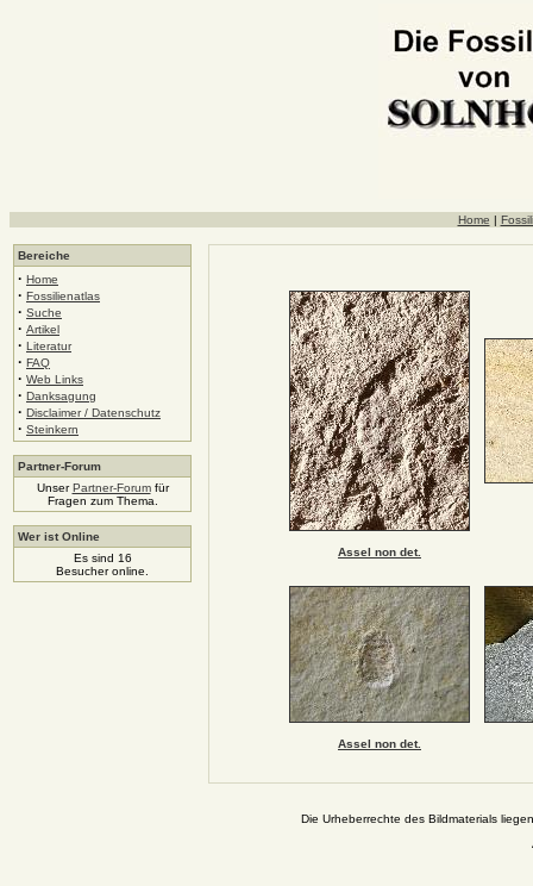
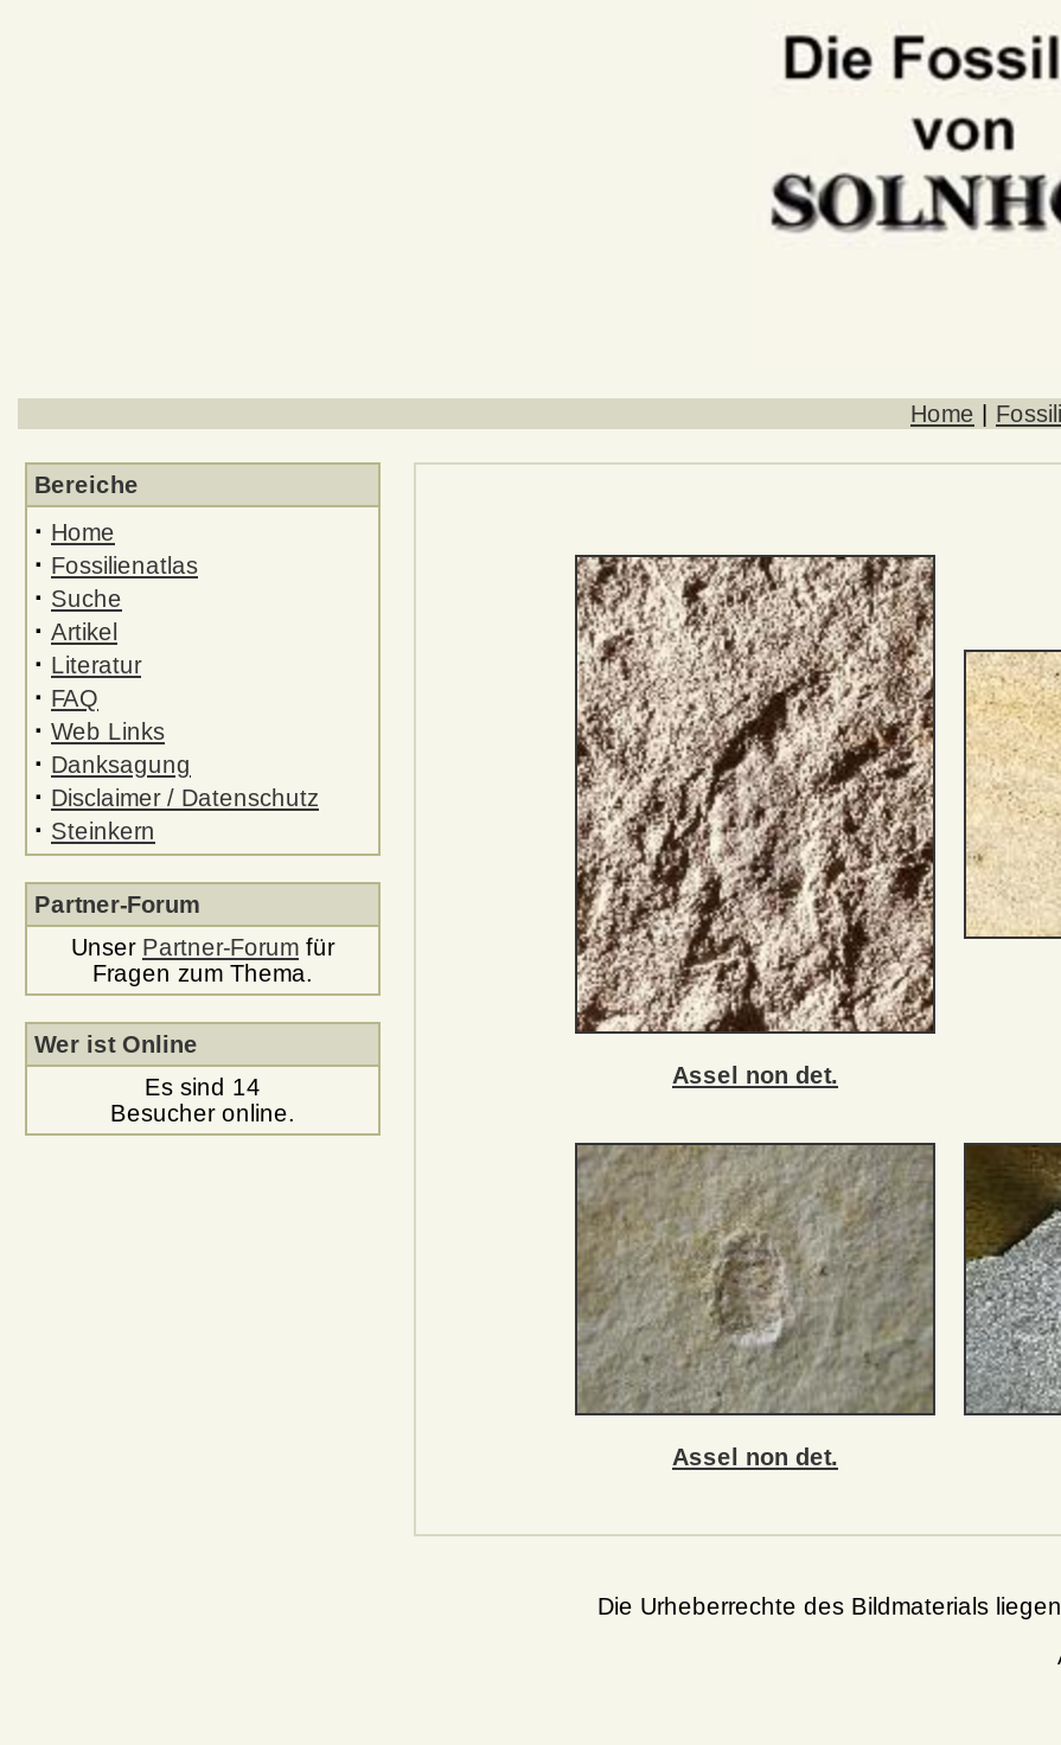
[73,551,131,564] Es sind 16 -> [145,1074,261,1100] Es sind 14

